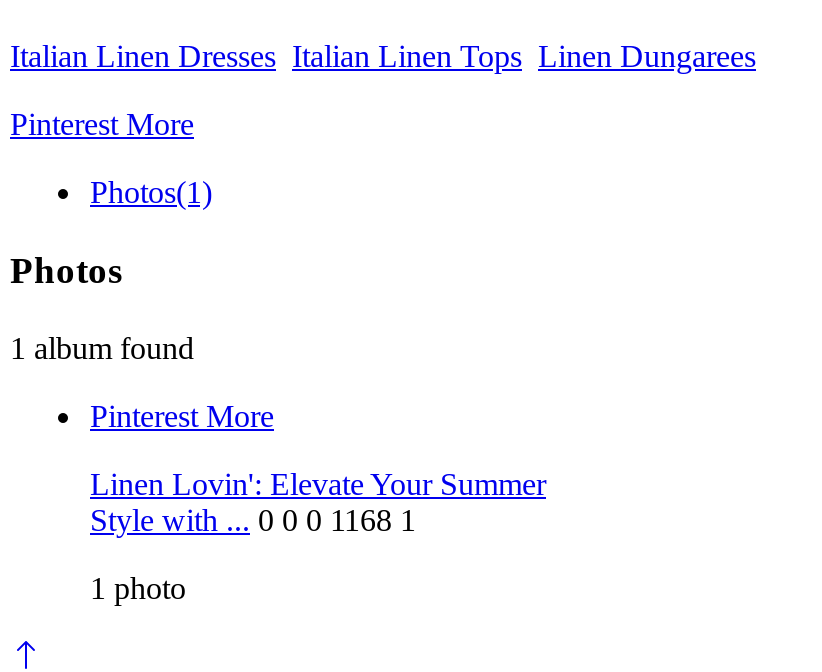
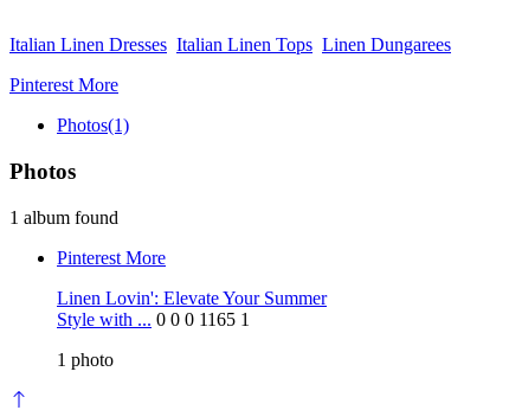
[90,502,416,536] Style with ... 0 0 0 1168 1 -> [57,309,250,329] Style with ... 0 0 0 1165 1

